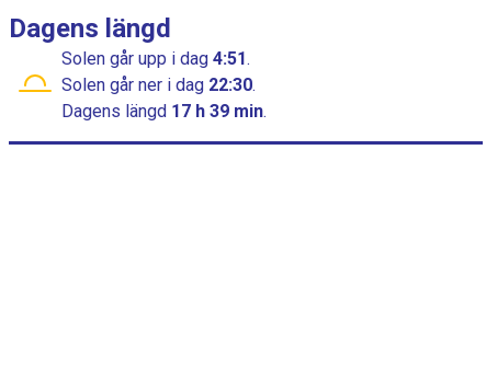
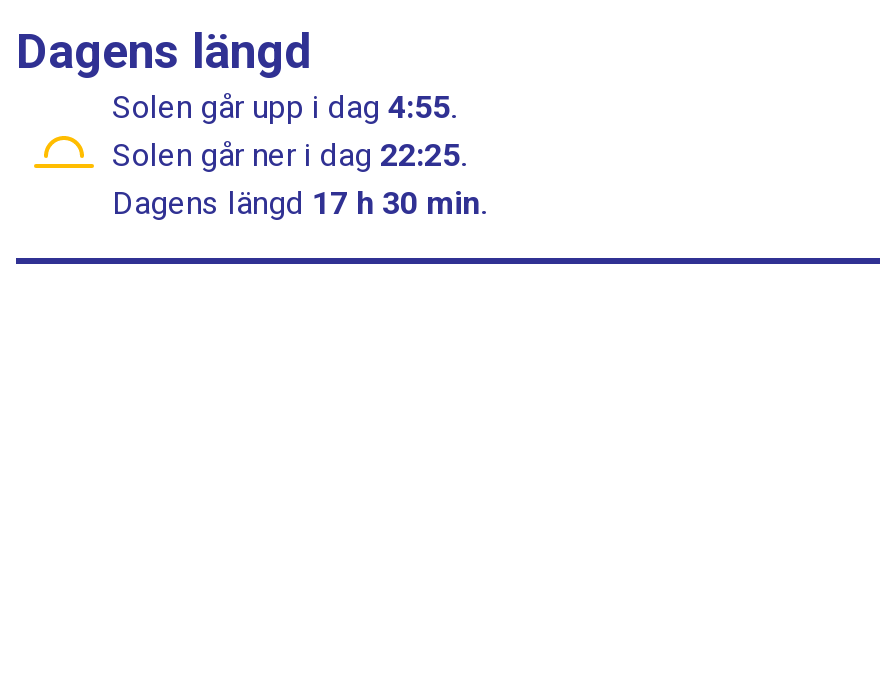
[61,48,255,69] Solen går upp i dag 4:51. -> [112,88,464,126] Solen går upp i dag 4:55.
[61,74,260,95] Solen går ner i dag 22:30. -> [112,136,474,174] Solen går ner i dag 22:25.
[61,101,267,122] Dagens längd 17 h 39 min. -> [112,184,486,222] Dagens längd 17 h 30 min.

